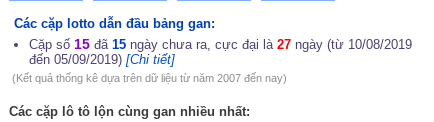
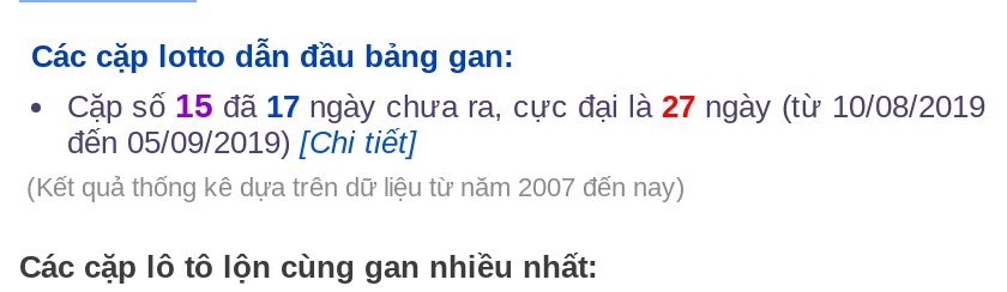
[29,36,412,52] Cặp số 15 đã 15 ngày chưa ra, cực đại là 27 ngày (từ 10/08/2019 -> [67,86,985,124] Cặp số 15 đã 17 ngày chưa ra, cực đại là 27 ngày (từ 10/08/2019

